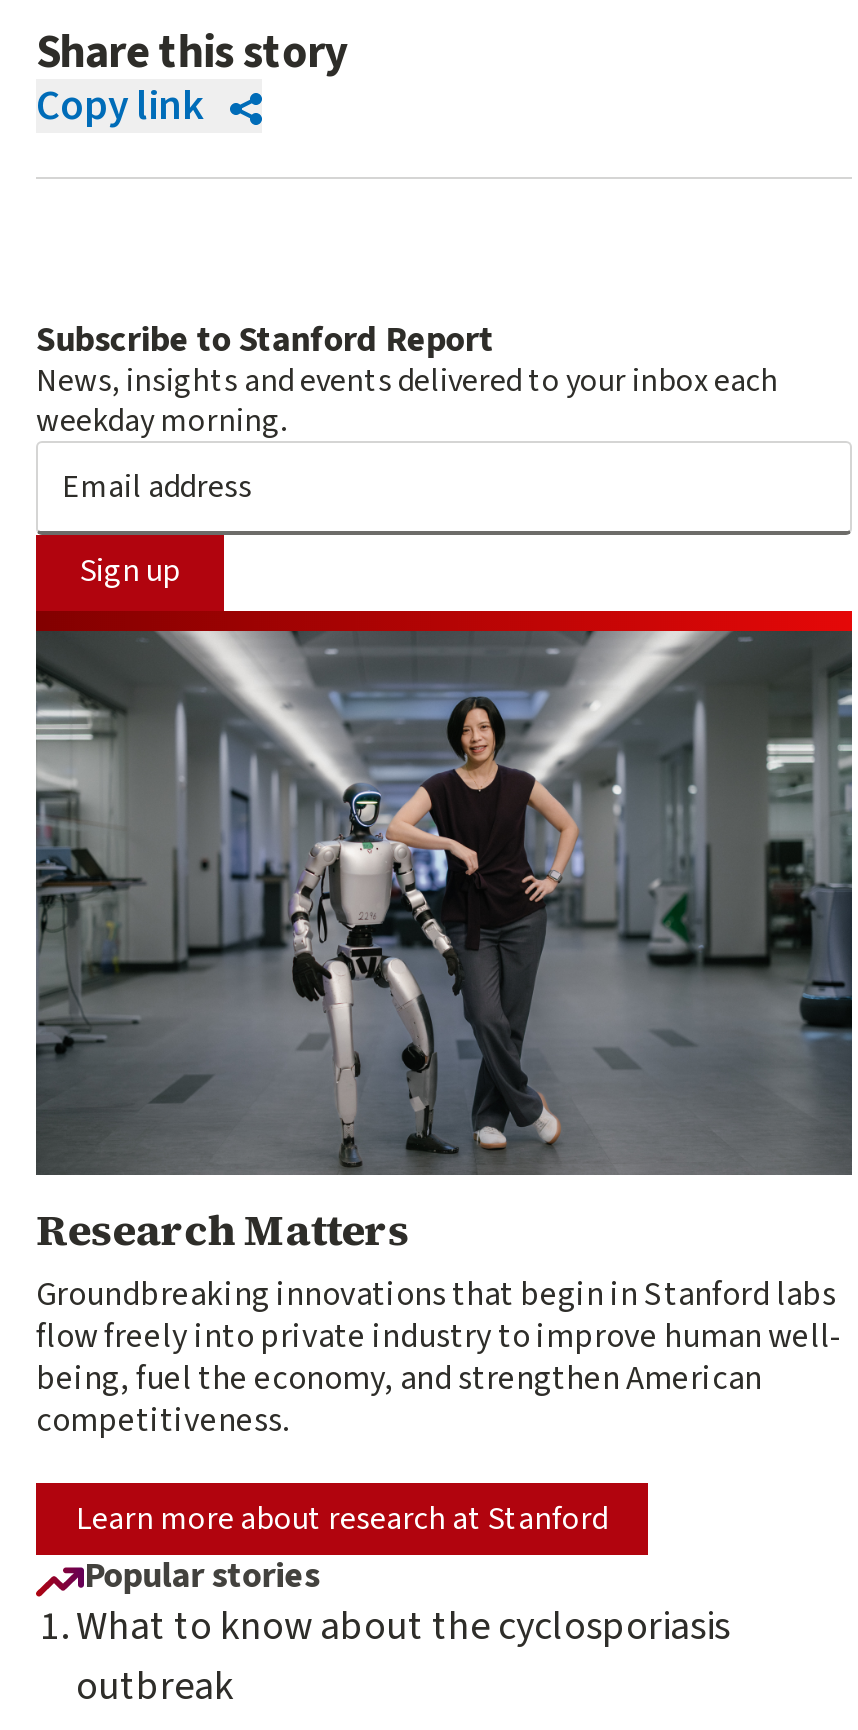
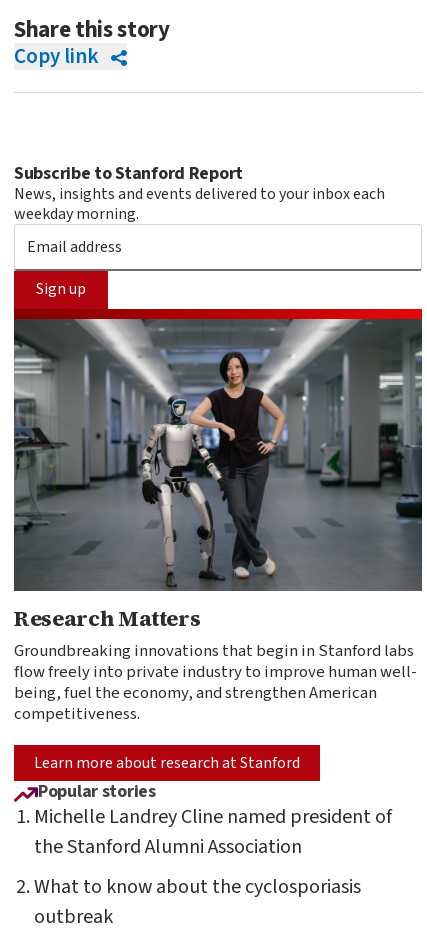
none -> [34,803,392,861] Michelle Landrey Cline named president of | the Stanford Alumni Association

